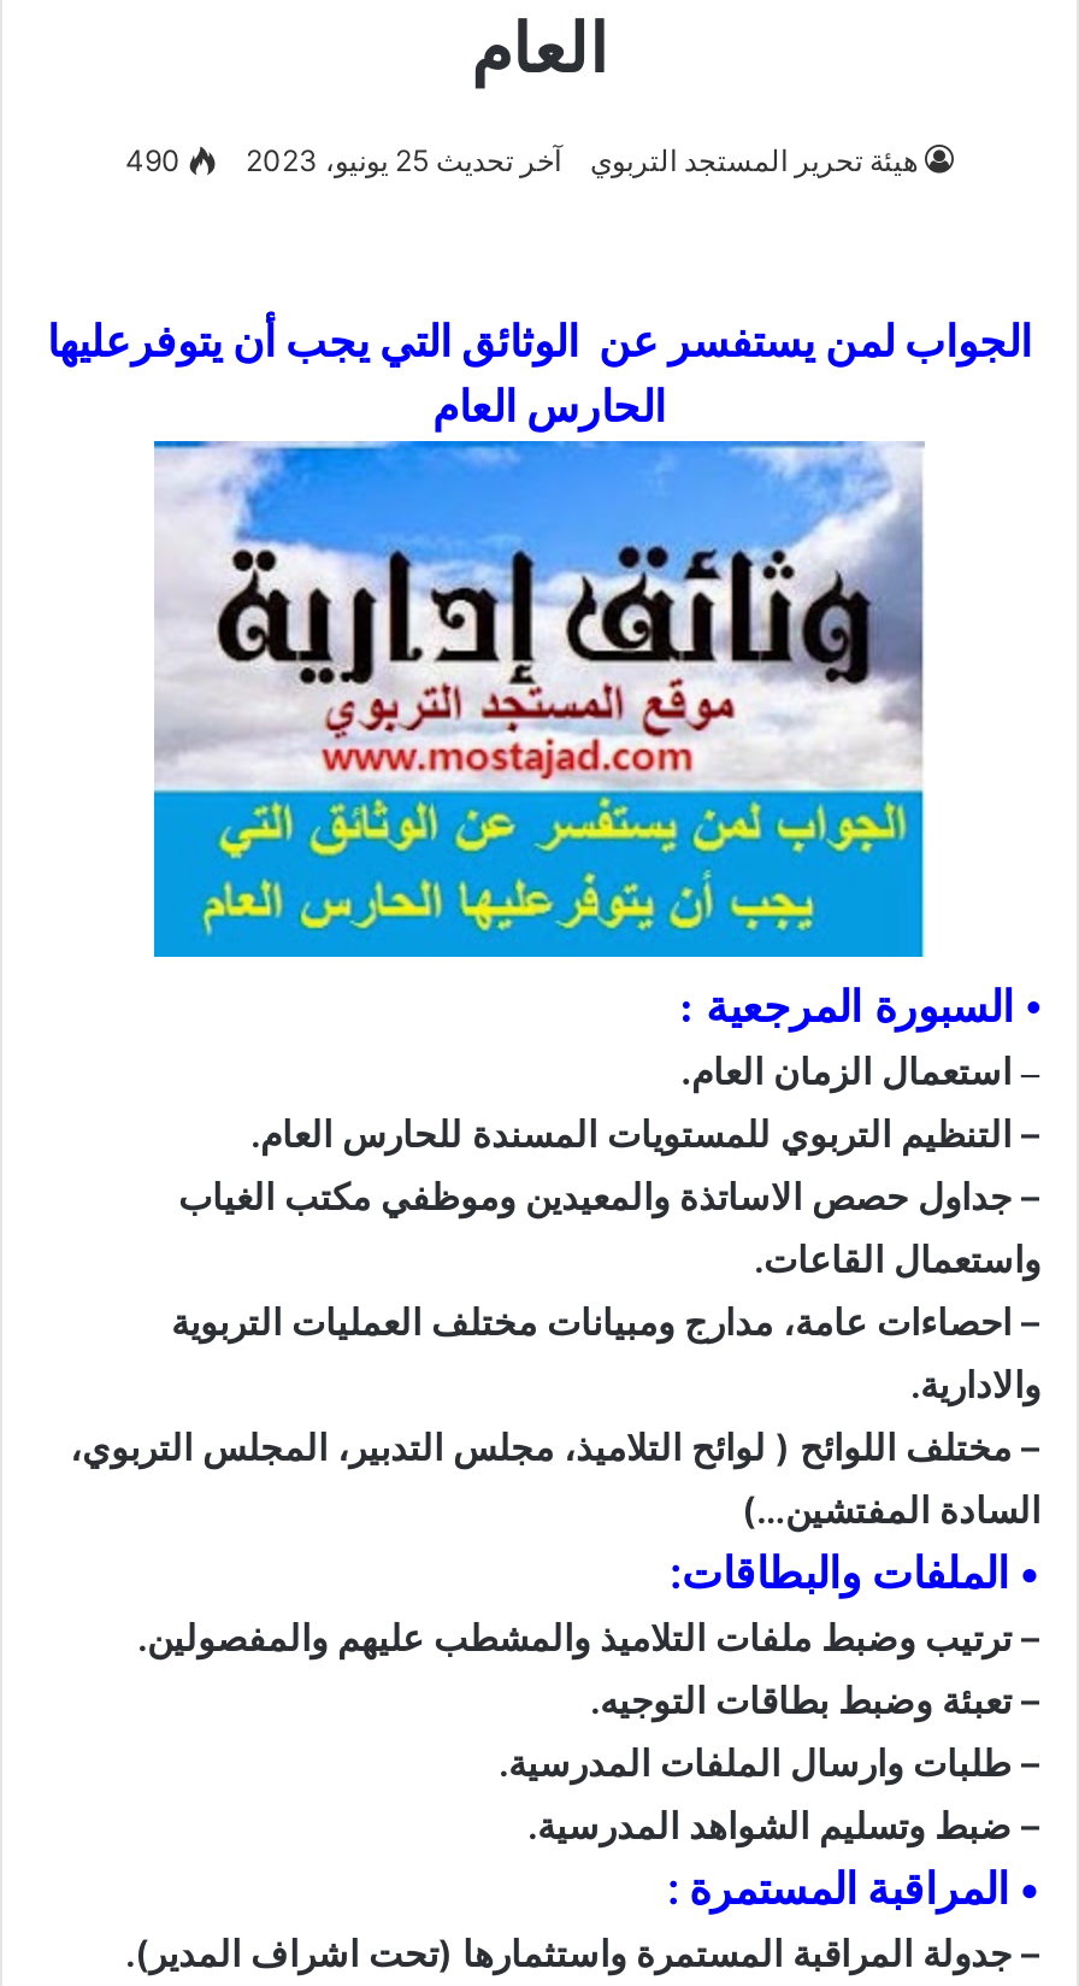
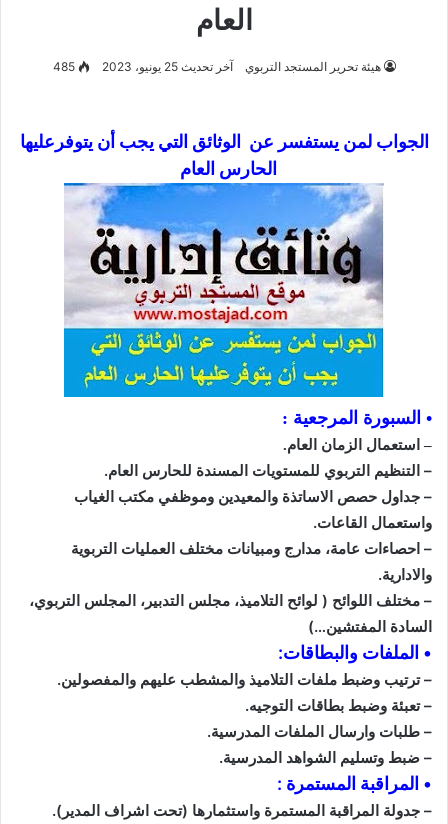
[125,142,181,178] 490 -> [52,59,74,74] 485

